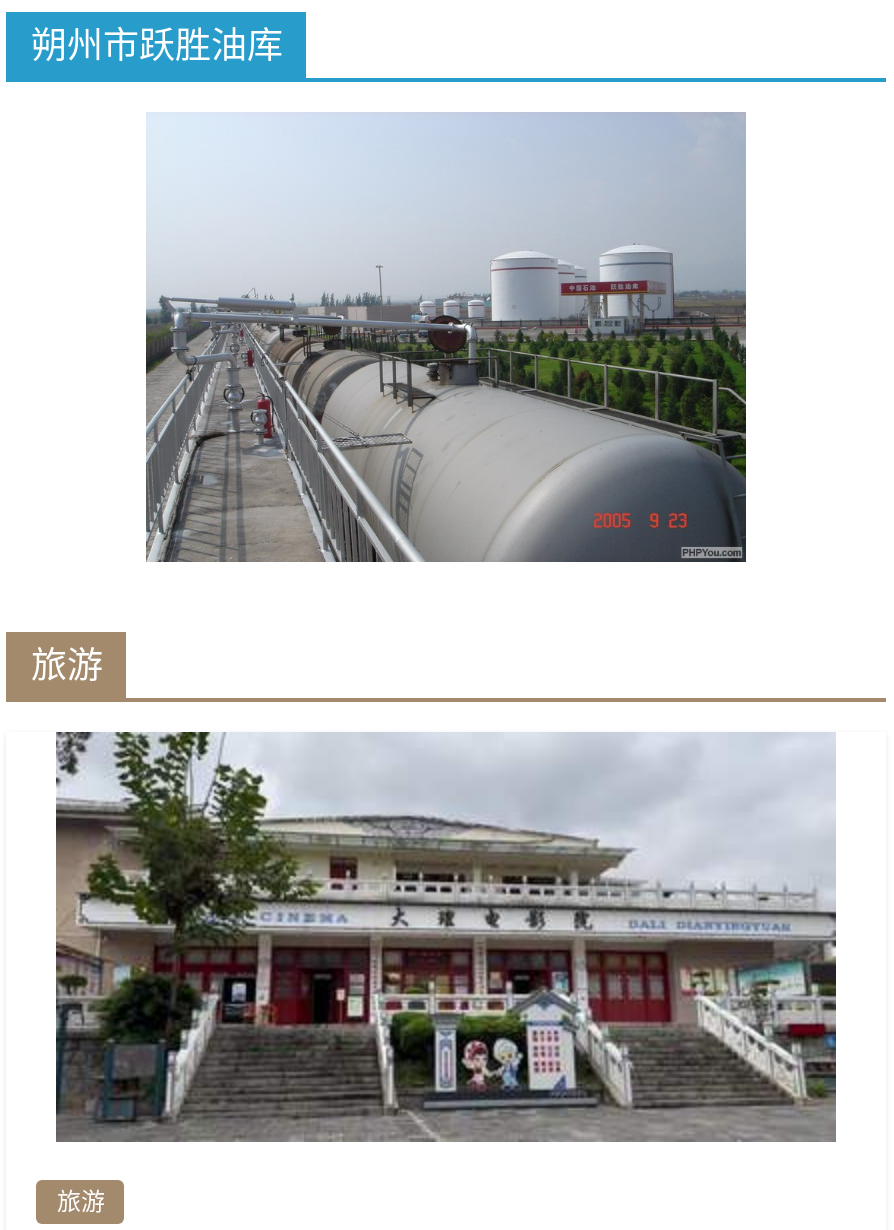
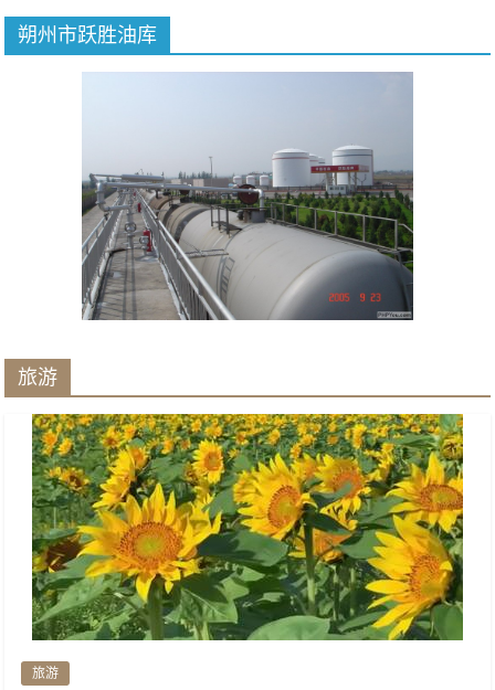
[54,730,838,1142] [image] -> [31,413,464,641] [image]

